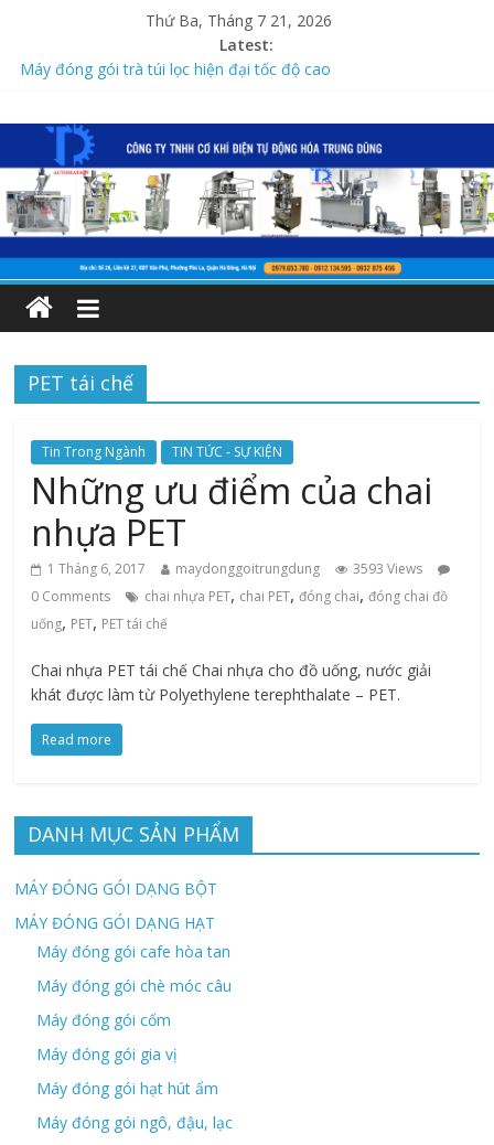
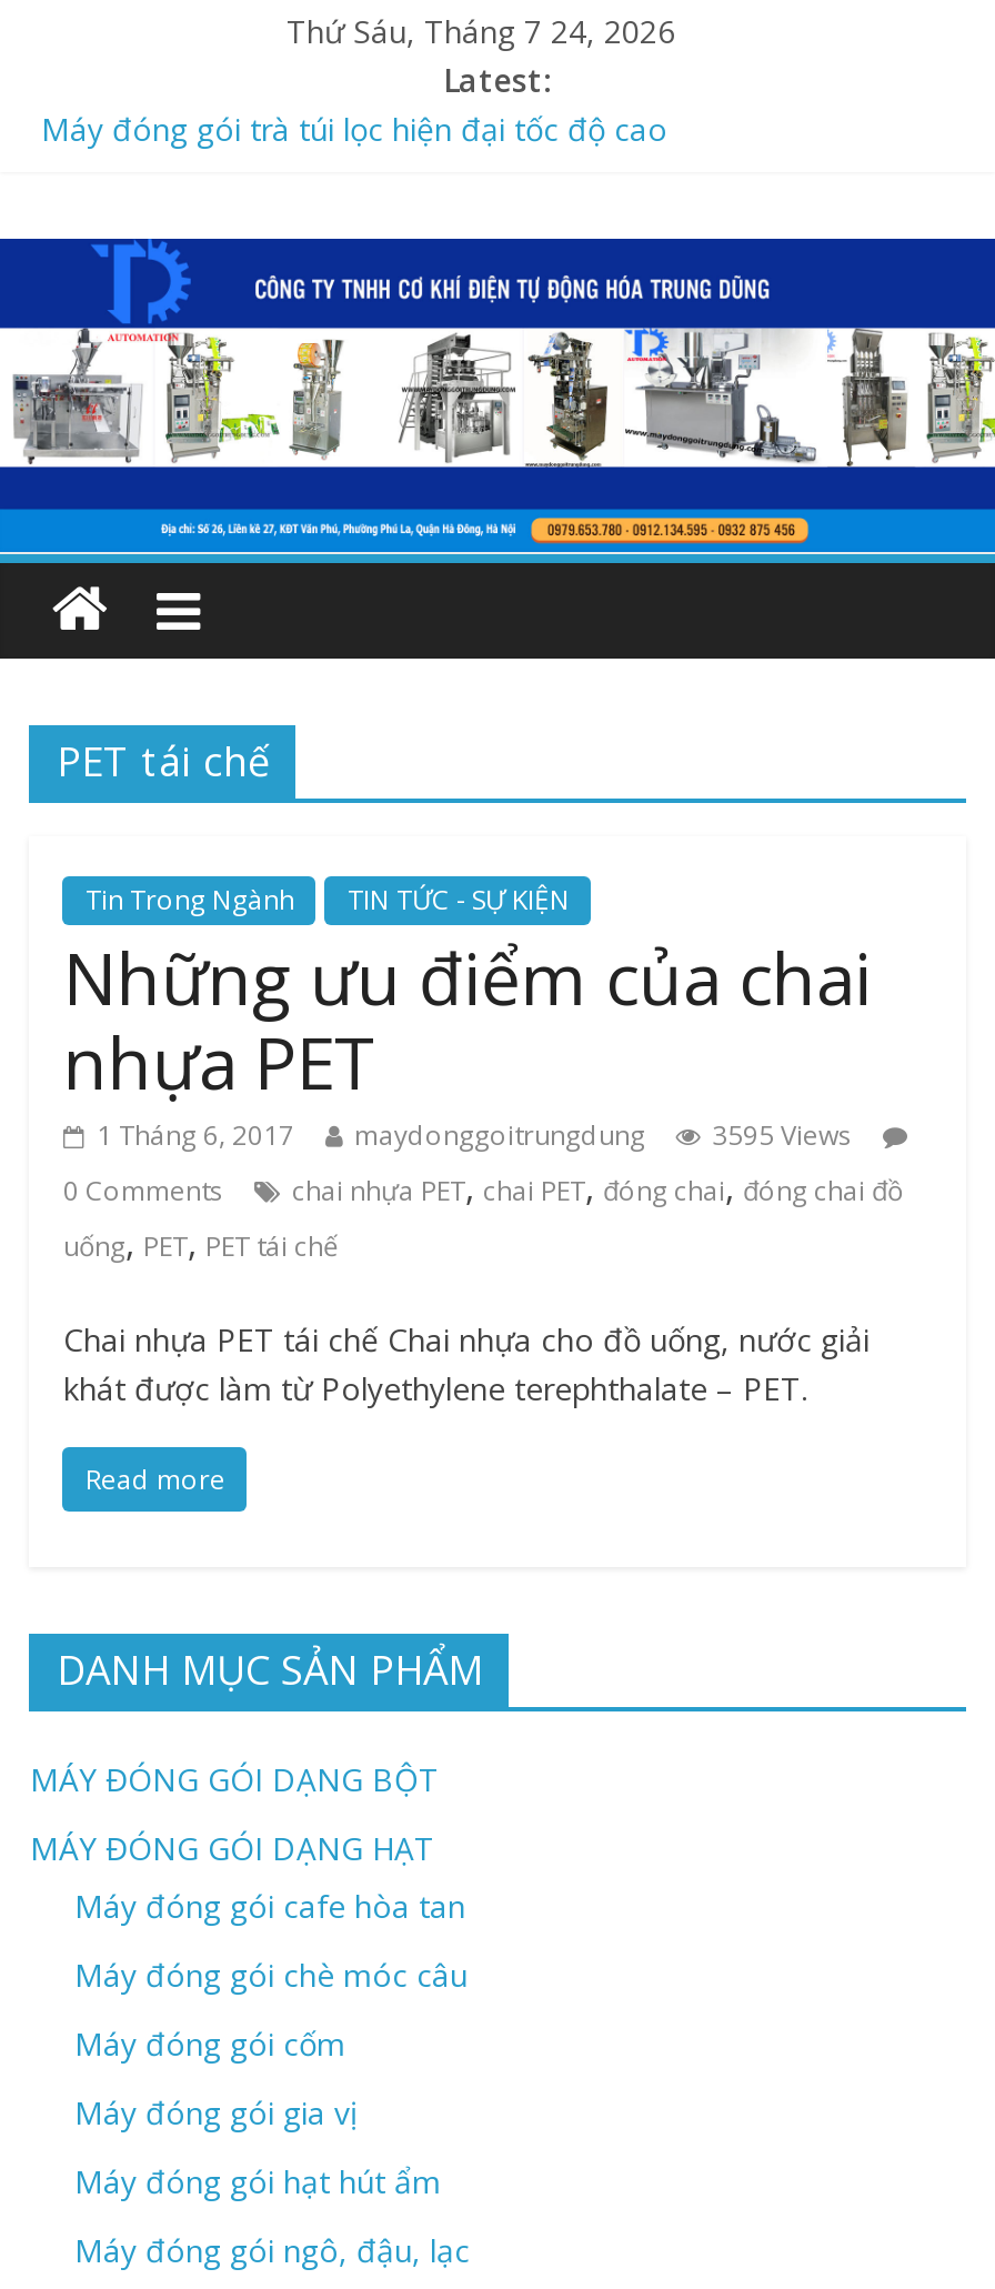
[146,10,332,31] Thứ Ba, Tháng 7 21, 2026 -> [287,10,675,52] Thứ Sáu, Tháng 7 24, 2026
[48,560,423,579] 1 Tháng 6, 2017 maydonggoitrungdung 3593 Views -> [96,1117,852,1155] 1 Tháng 6, 2017 maydonggoitrungdung 3595 Views

